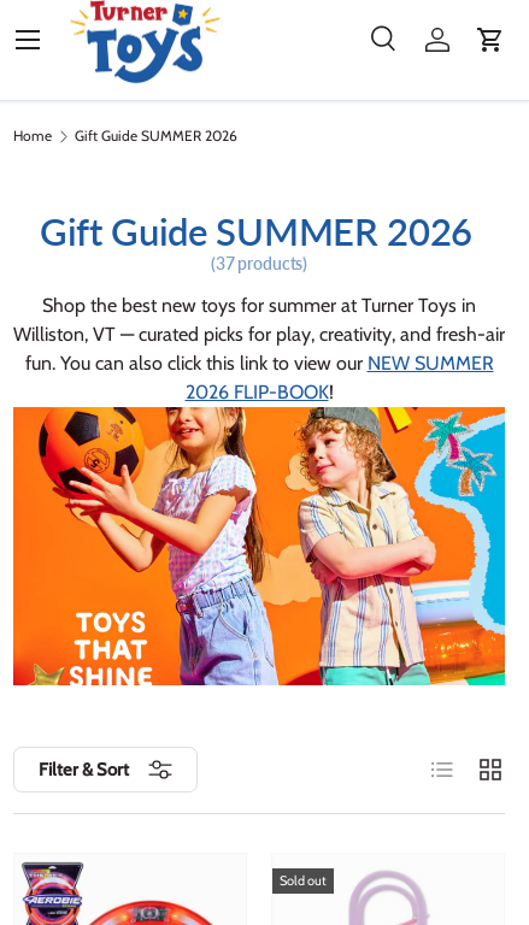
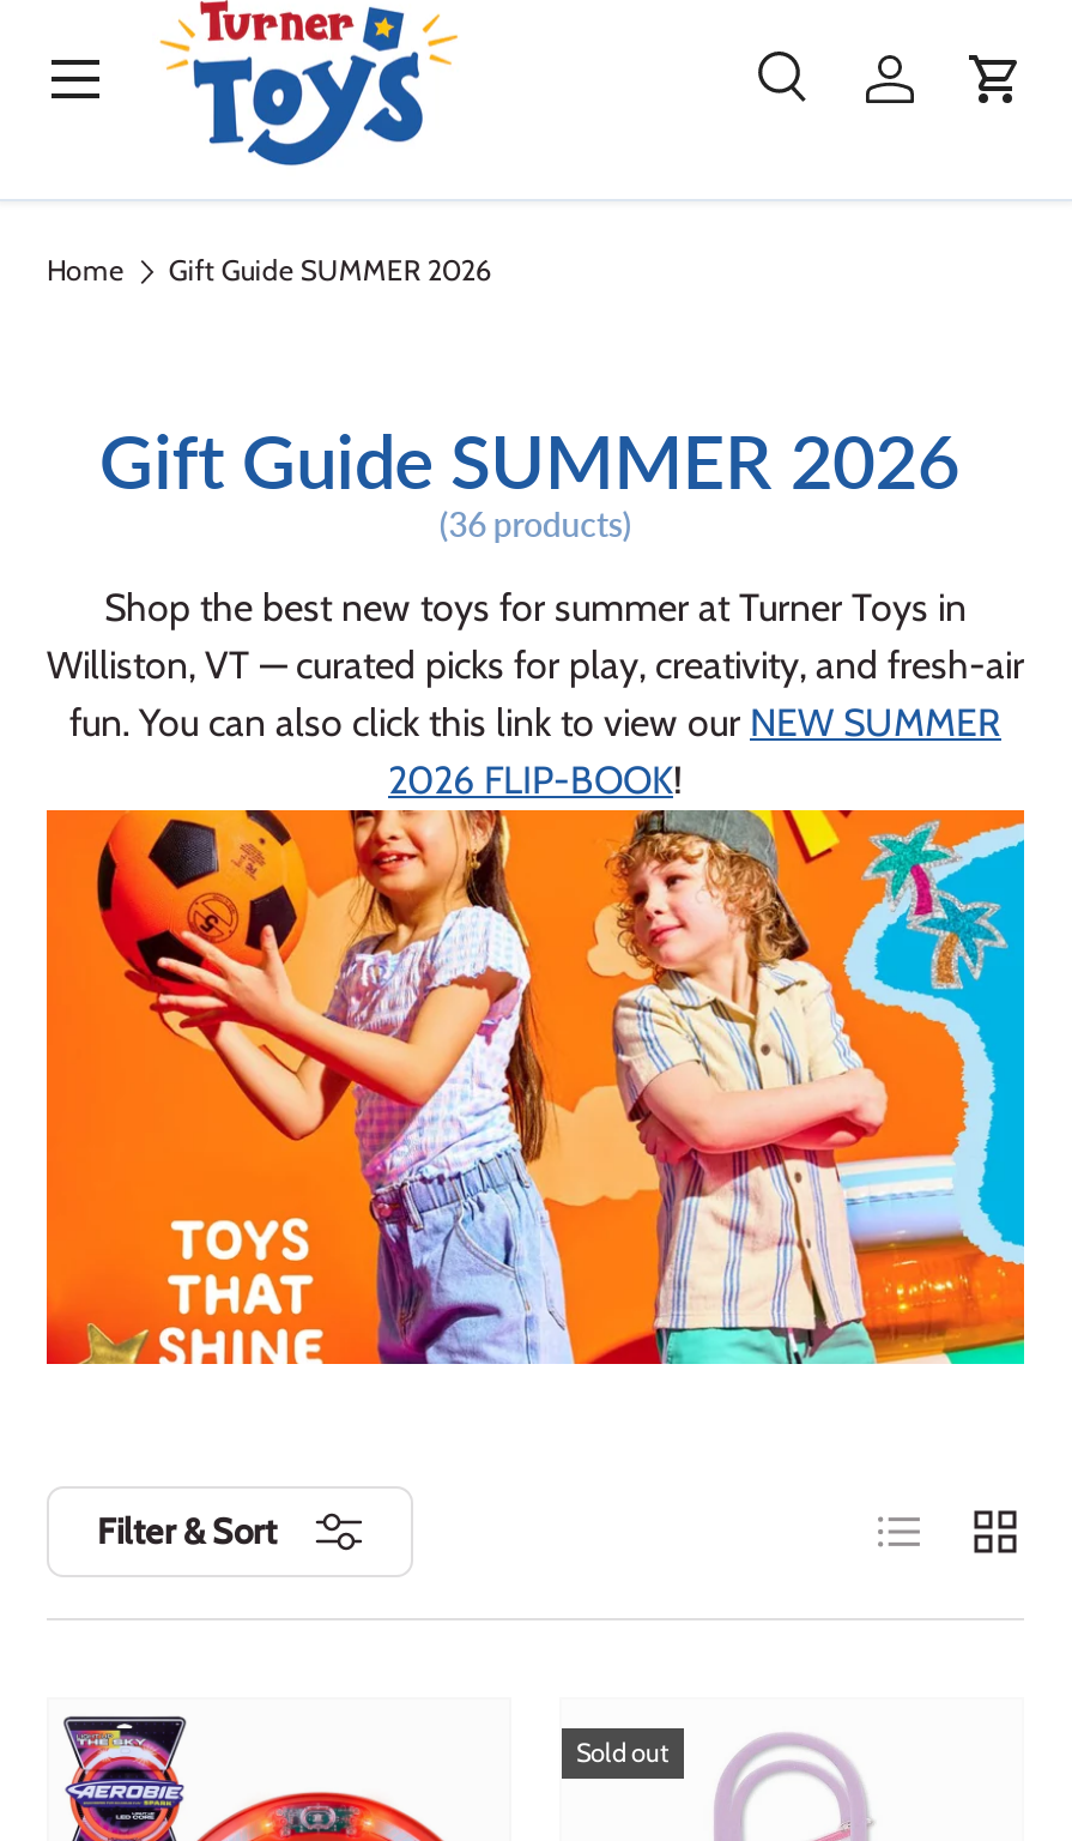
[211,253,307,273] (37 products) -> [439,503,631,544] (36 products)

